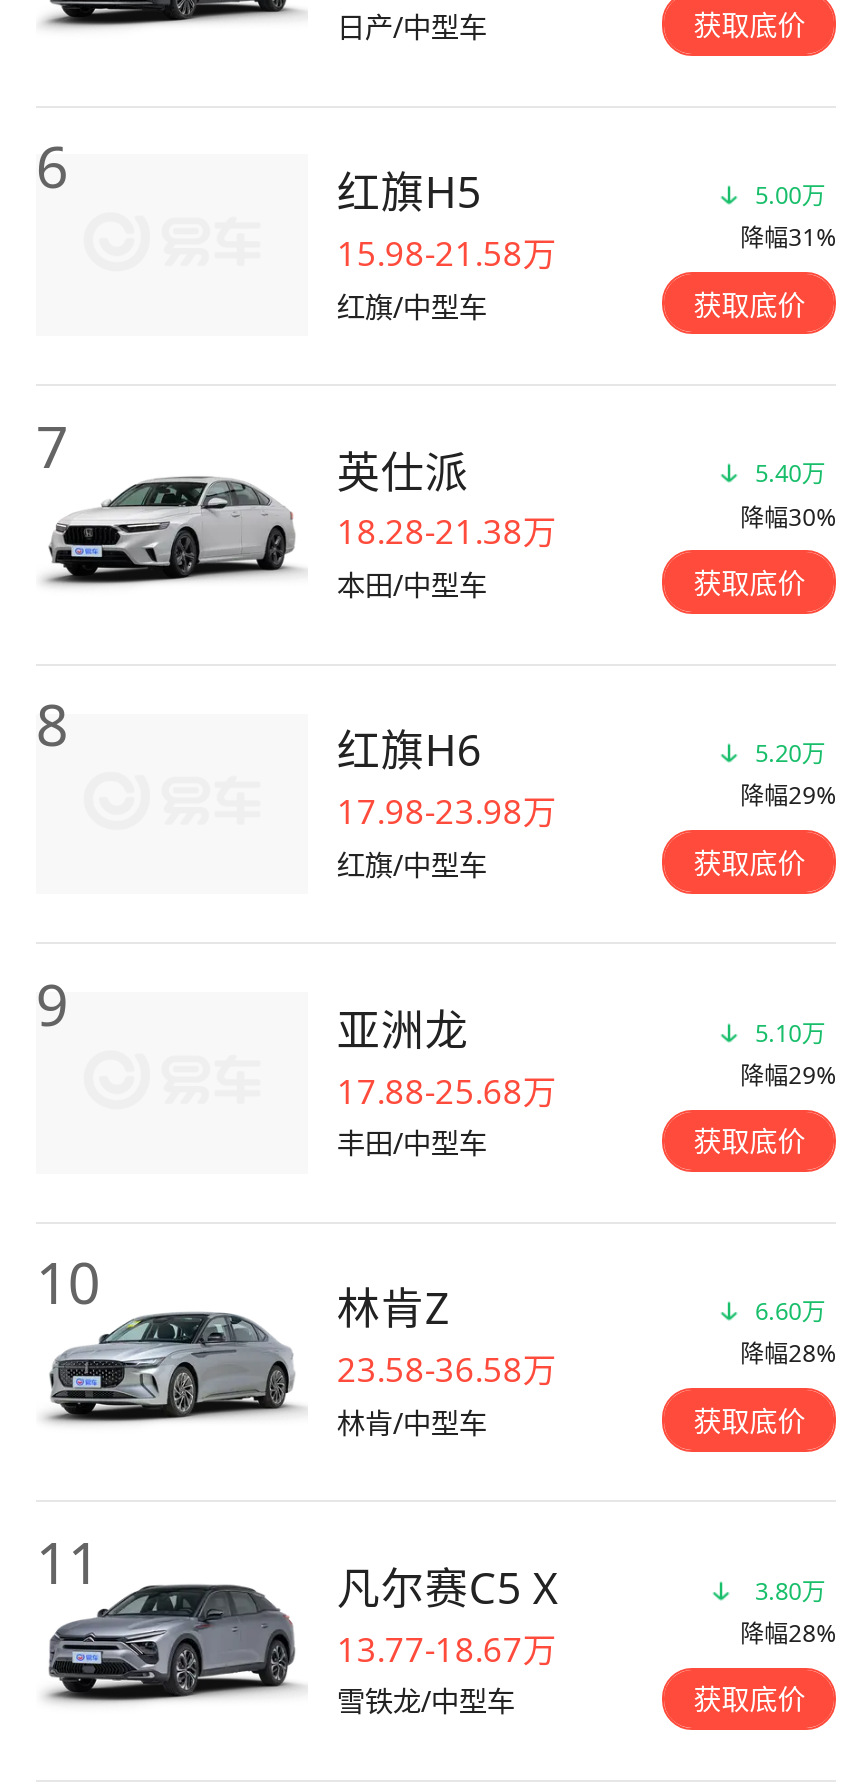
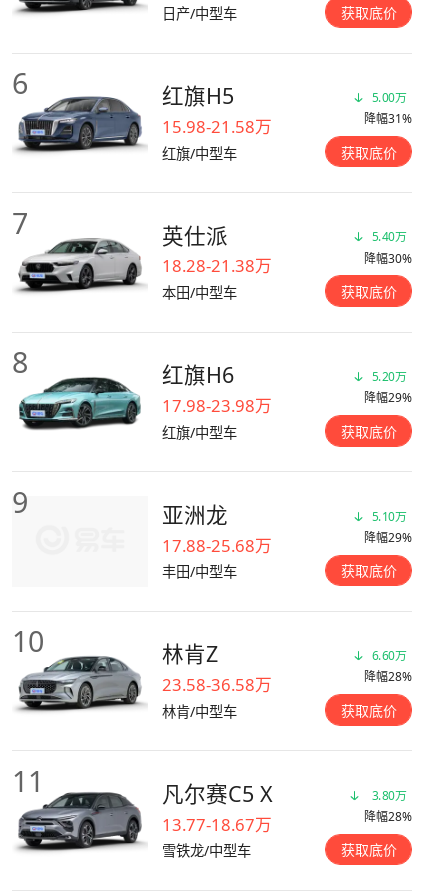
none -> [15,96,144,153] [image]
none -> [18,376,142,431] [image]

